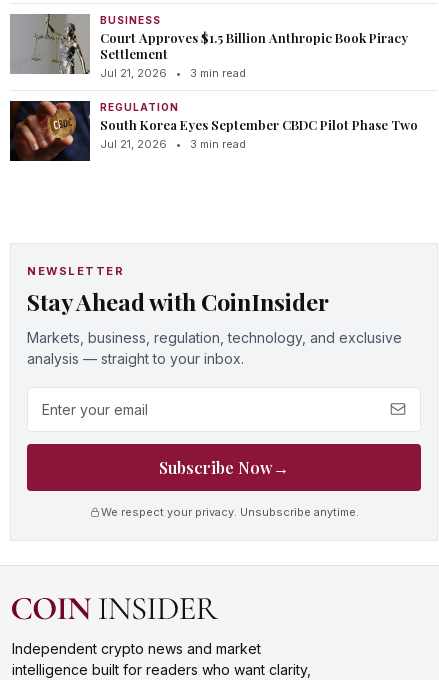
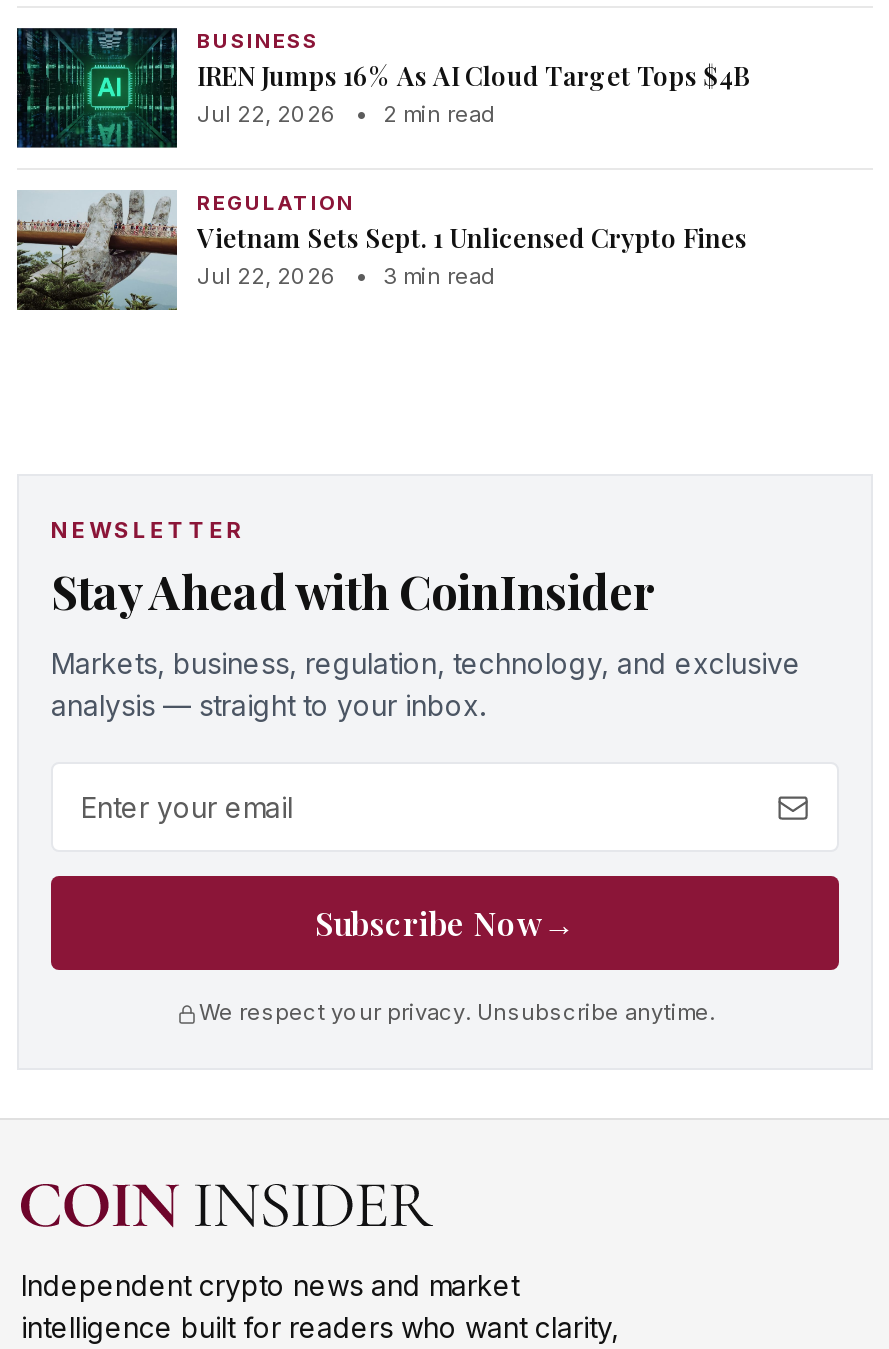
[11,14,408,80] [image] | Court Approves $1.5 Billion Anthropic Book Piracy | Settlement | Jul 21, 2026 • 3 min read -> [17,27,749,149] [image] | IREN Jumps 16% As AI Cloud Target Tops $4B | Jul 22, 2026 • 2 min read
[9,100,418,162] [image] | South Korea Eyes September CBDC Pilot Phase Two | Jul 21, 2026 • 3 min read -> [15,191,747,313] [image] | Vietnam Sets Sept. 1 Unlicensed Crypto Fines | Jul 22, 2026 • 3 min read

